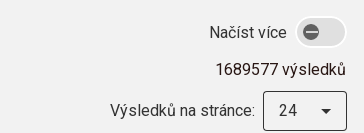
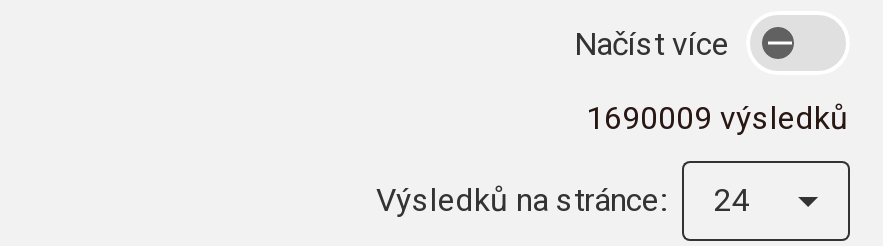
[215,60,346,79] 1689577 výsledků -> [586,99,848,137] 1690009 výsledků

